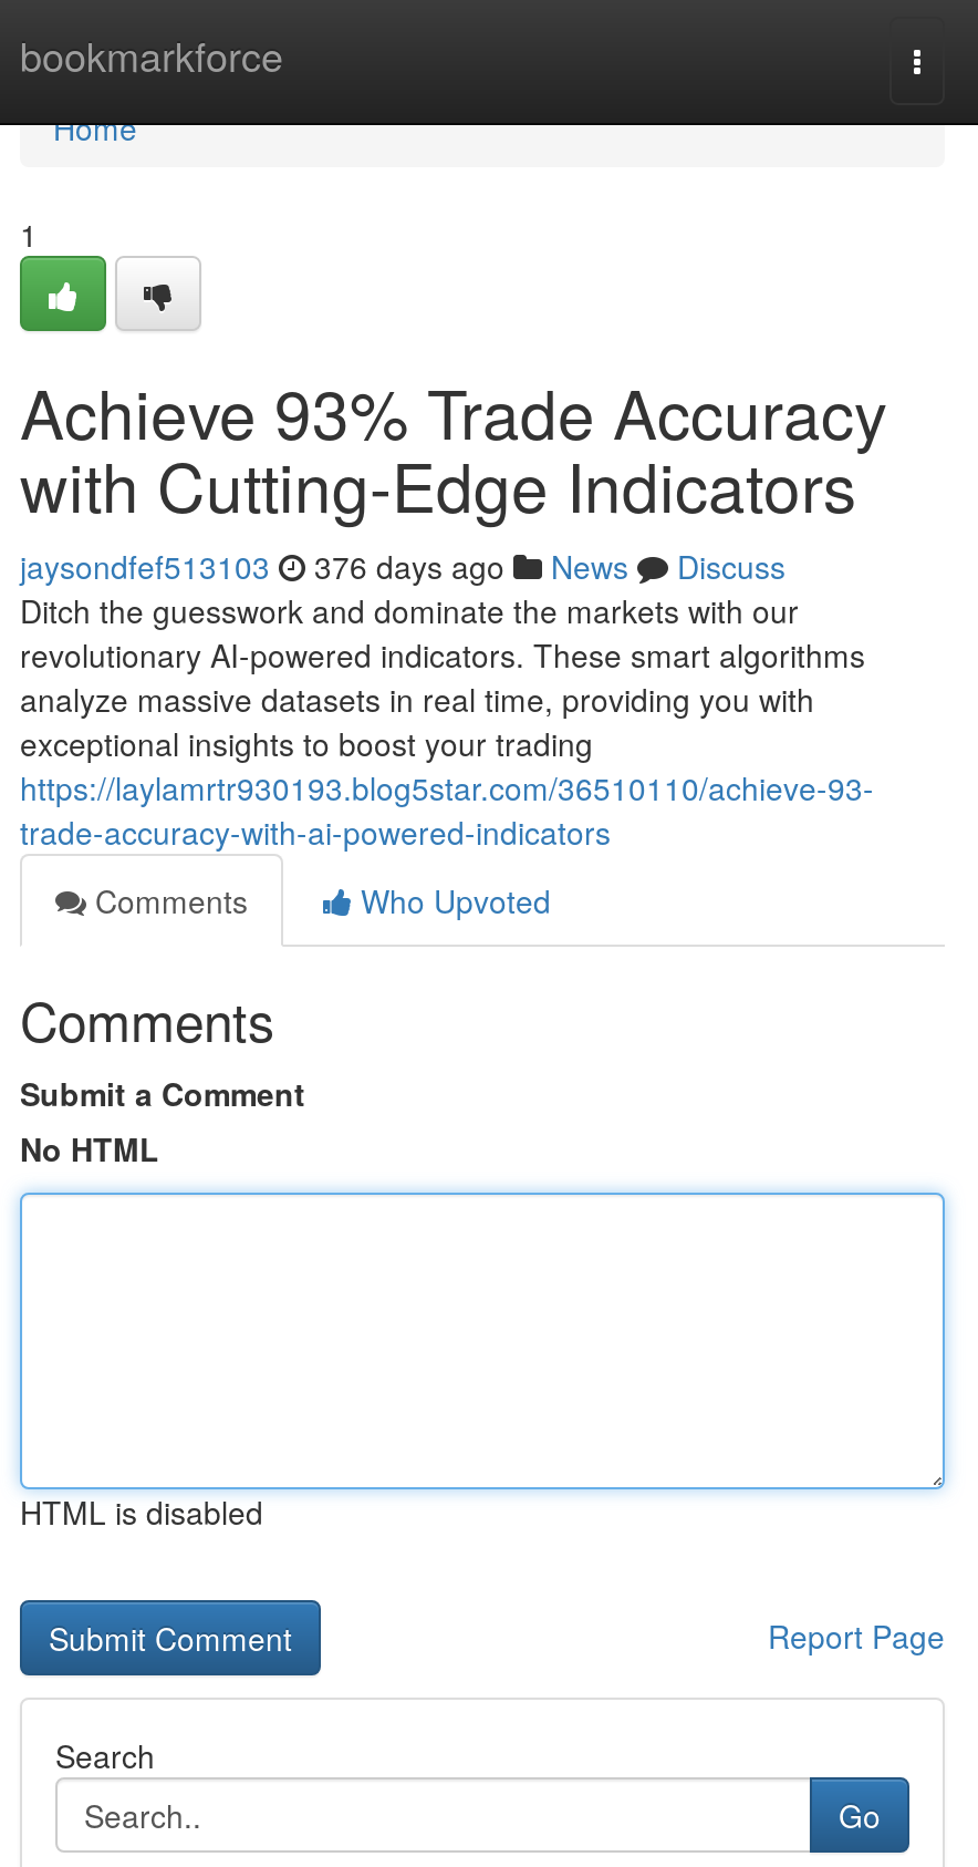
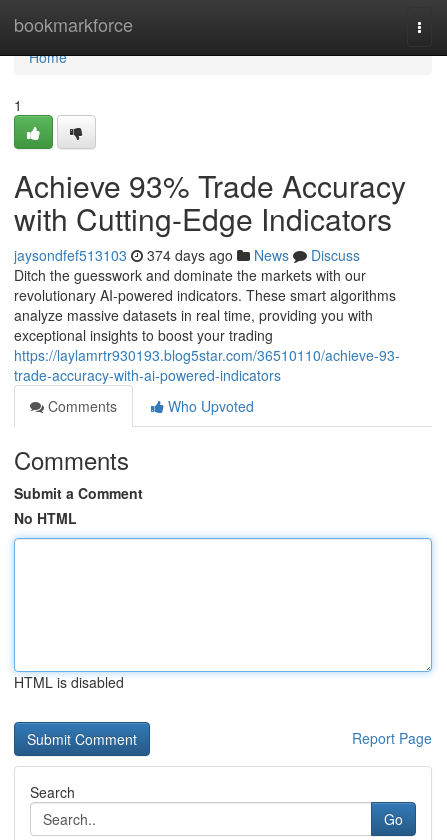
[20,544,785,588] jaysondfef513103 376 days ago News Discuss -> [14,245,360,265] jaysondfef513103 374 days ago News Discuss

